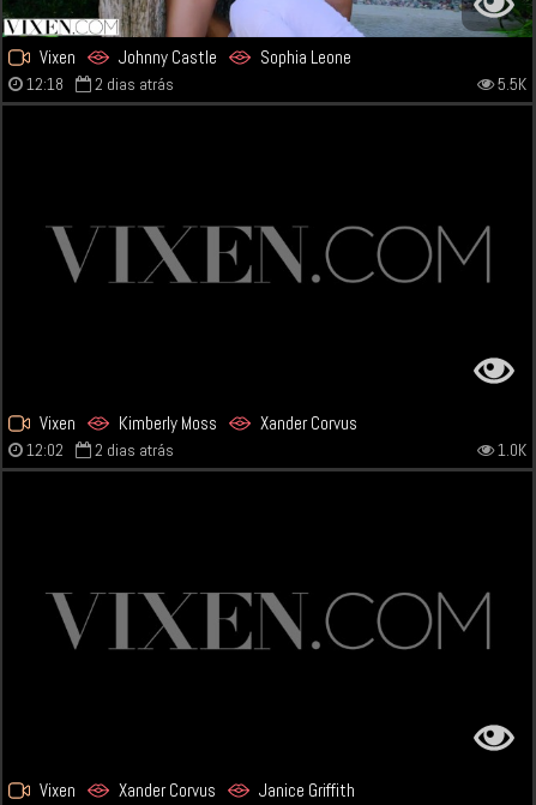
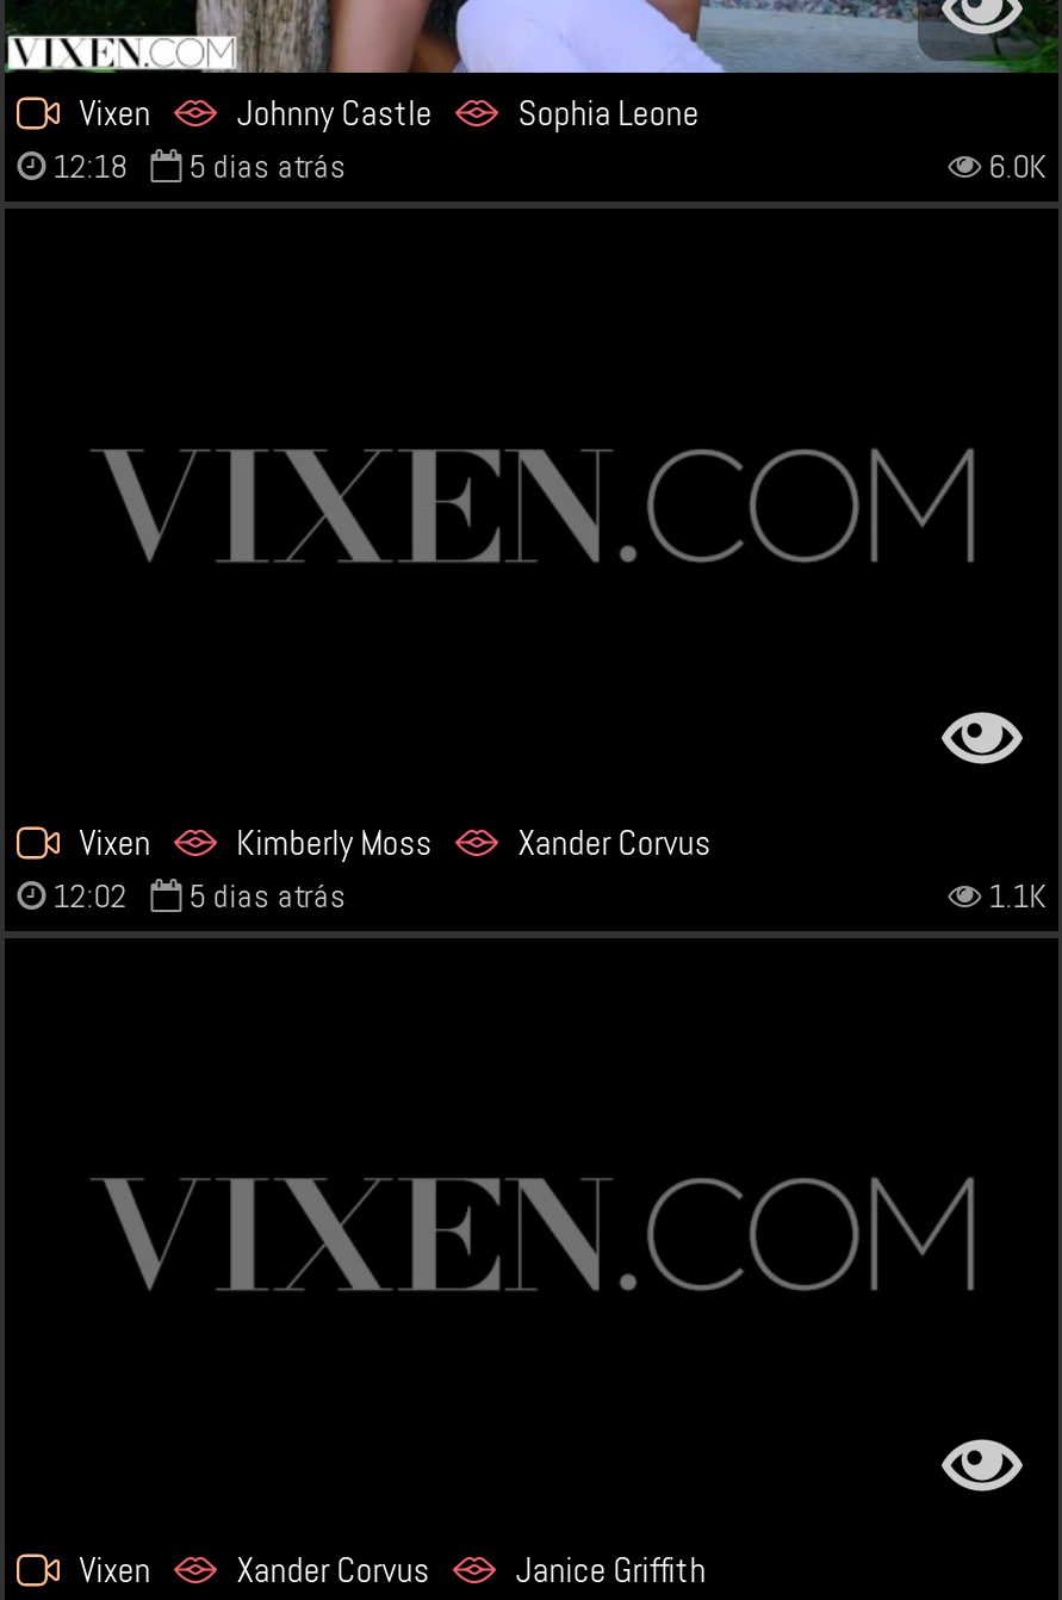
[95,73,526,95] 2 dias atrás | 5.5K -> [189,145,1046,188] 5 dias atrás | 6.0K
[95,440,526,461] 2 dias atrás | 1.0K -> [189,874,1046,917] 5 dias atrás | 1.1K

